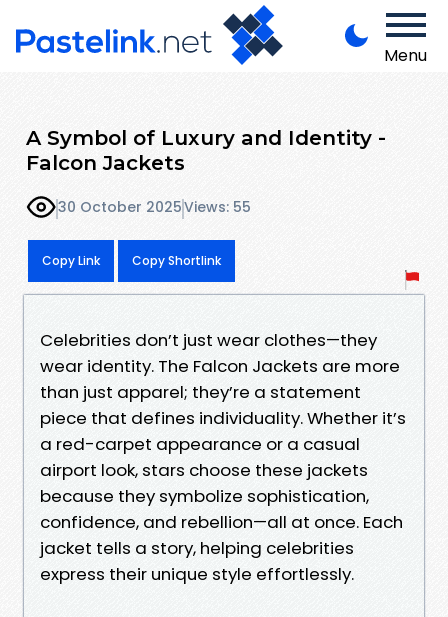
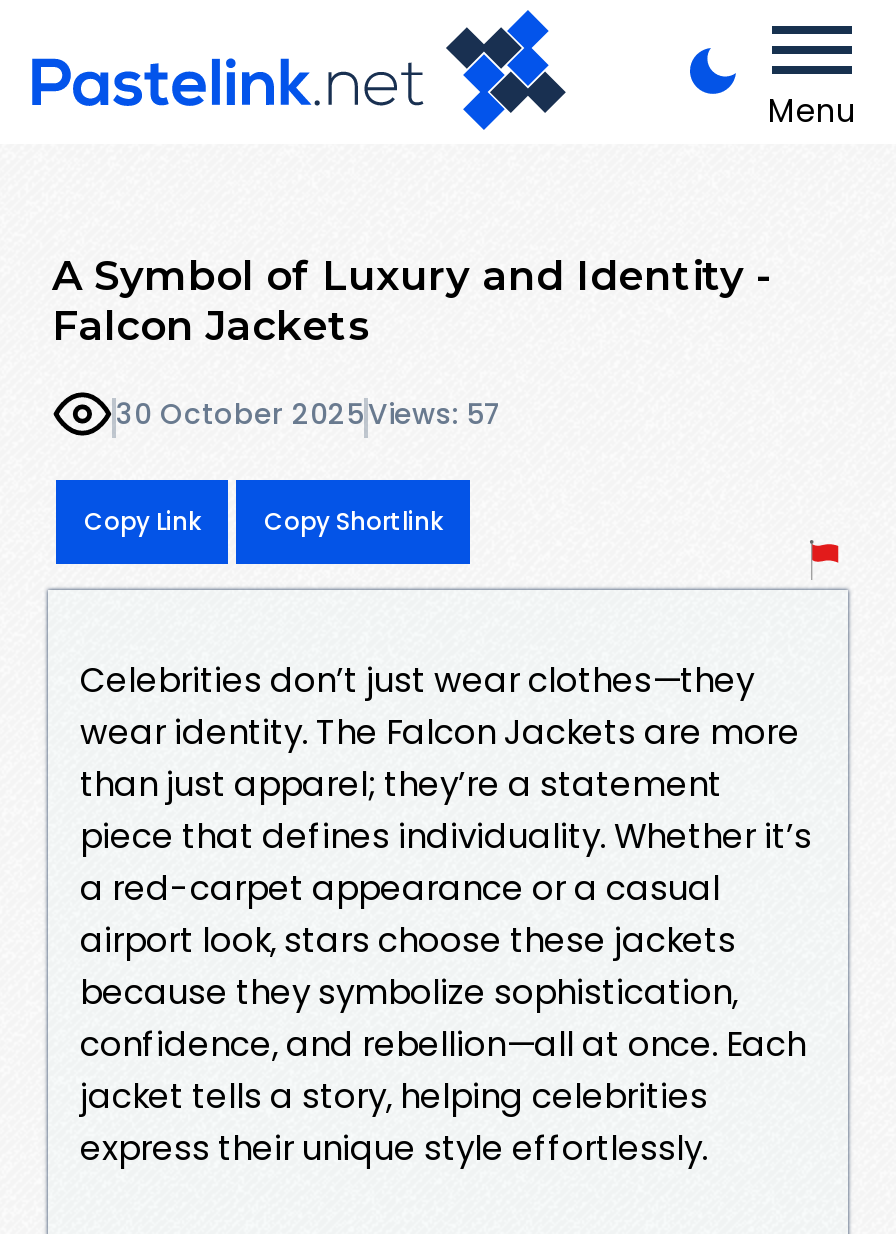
[58,197,251,217] 30 October 2025 Views: 55 -> [116,395,502,435] 30 October 2025 Views: 57

